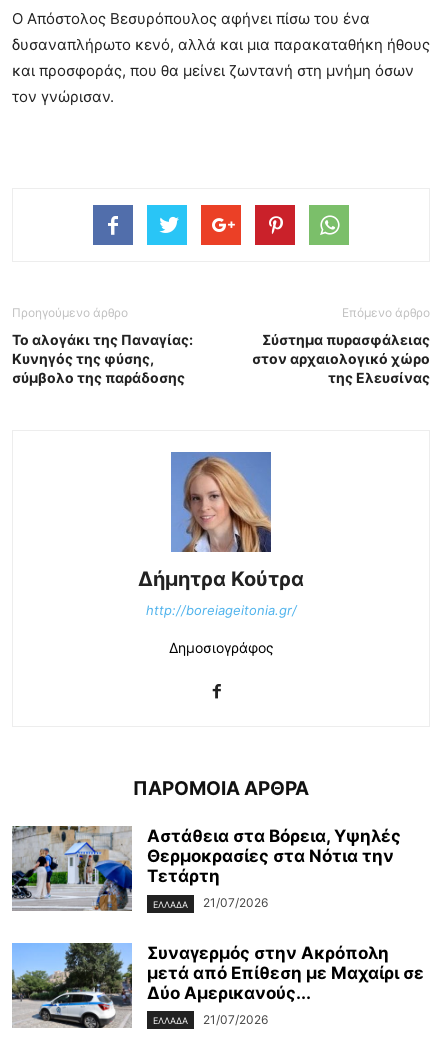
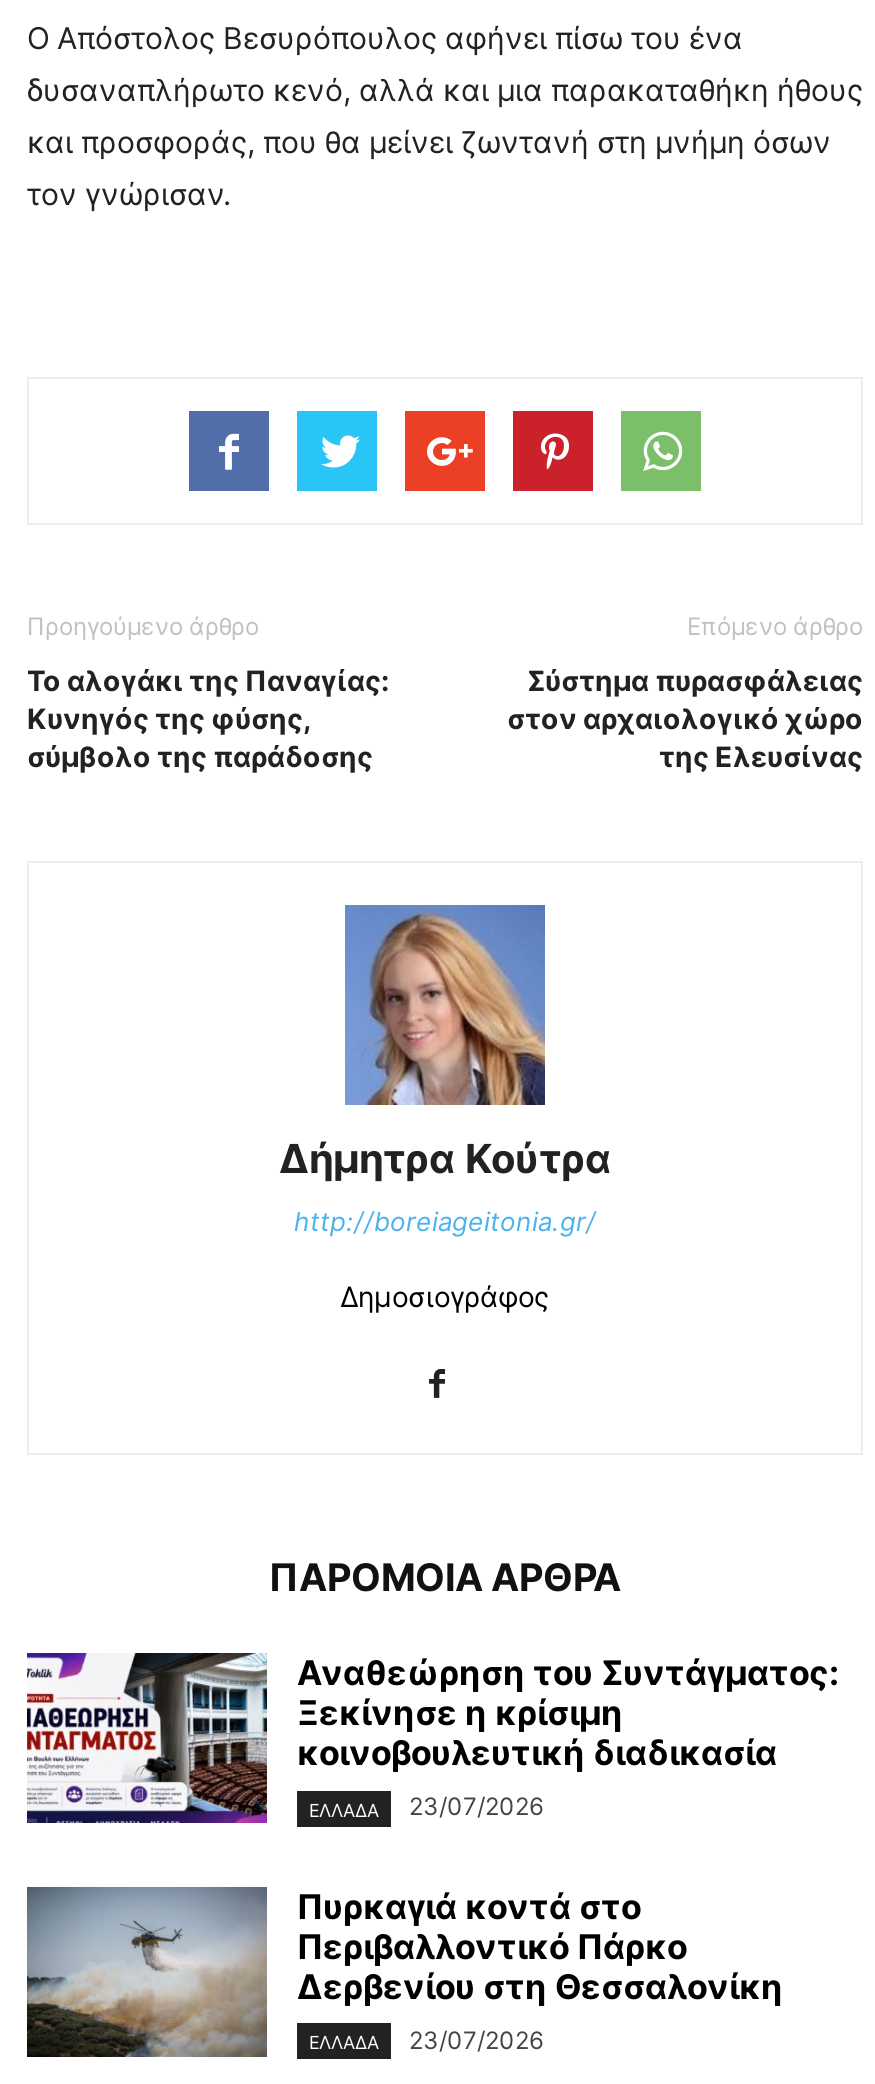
[11,825,401,912] [image] | Αστάθεια στα Βόρεια, Υψηλές | Θερμοκρασίες στα Νότια την | Τετάρτη -> [25,1651,839,1825] [image] | Αναθεώρηση του Συντάγματος: | Ξεκίνησε η κρίσιμη | κοινοβουλευτική διαδικασία
[153,895,268,910] ΕΛΛΑΔΑ 21/07/2026 -> [309,1792,543,1822] ΕΛΛΑΔΑ 23/07/2026
[11,942,424,1028] [image] | Συναγερμός στην Ακρόπολη | μετά από Επίθεση με Μαχαίρι σε | Δύο Αμερικανούς... -> [25,1885,783,2059] [image] | Πυρκαγιά κοντά στο | Περιβαλλοντικό Πάρκο | Δερβενίου στη Θεσσαλονίκη
[153,1011,268,1026] ΕΛΛΑΔΑ 21/07/2026 -> [309,2024,543,2054] ΕΛΛΑΔΑ 23/07/2026

